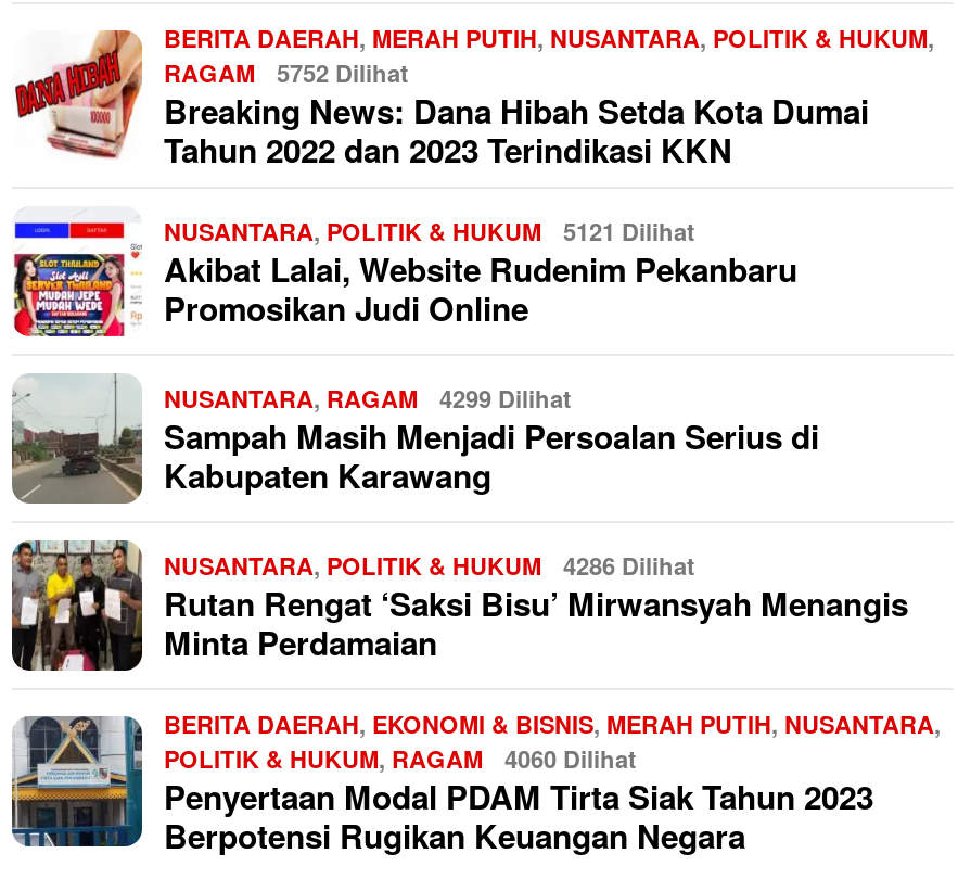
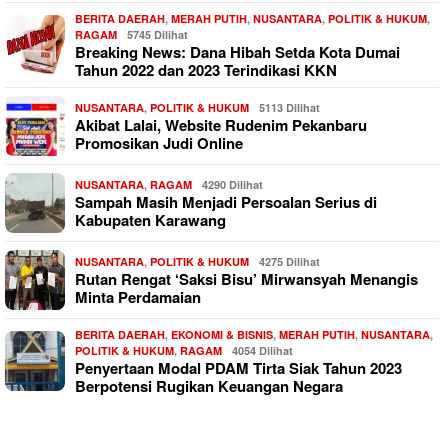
[164,57,409,90] RAGAM 5752 Dilihat -> [75,27,188,42] RAGAM 5745 Dilihat
[164,216,695,248] NUSANTARA, POLITIK & HUKUM 5121 Dilihat -> [75,100,320,115] NUSANTARA, POLITIK & HUKUM 5113 Dilihat
[164,383,572,415] NUSANTARA, RAGAM 4299 Dilihat -> [75,177,263,192] NUSANTARA, RAGAM 4290 Dilihat
[164,550,695,582] NUSANTARA, POLITIK & HUKUM 4286 Dilihat -> [75,254,320,269] NUSANTARA, POLITIK & HUKUM 4275 Dilihat
[164,743,637,775] POLITIK & HUKUM, RAGAM 4060 Dilihat -> [75,343,293,358] POLITIK & HUKUM, RAGAM 4054 Dilihat

